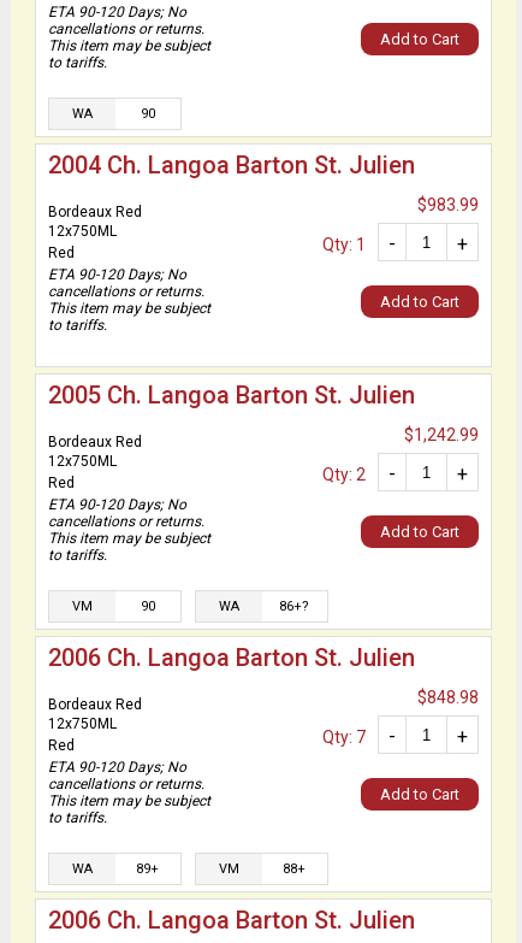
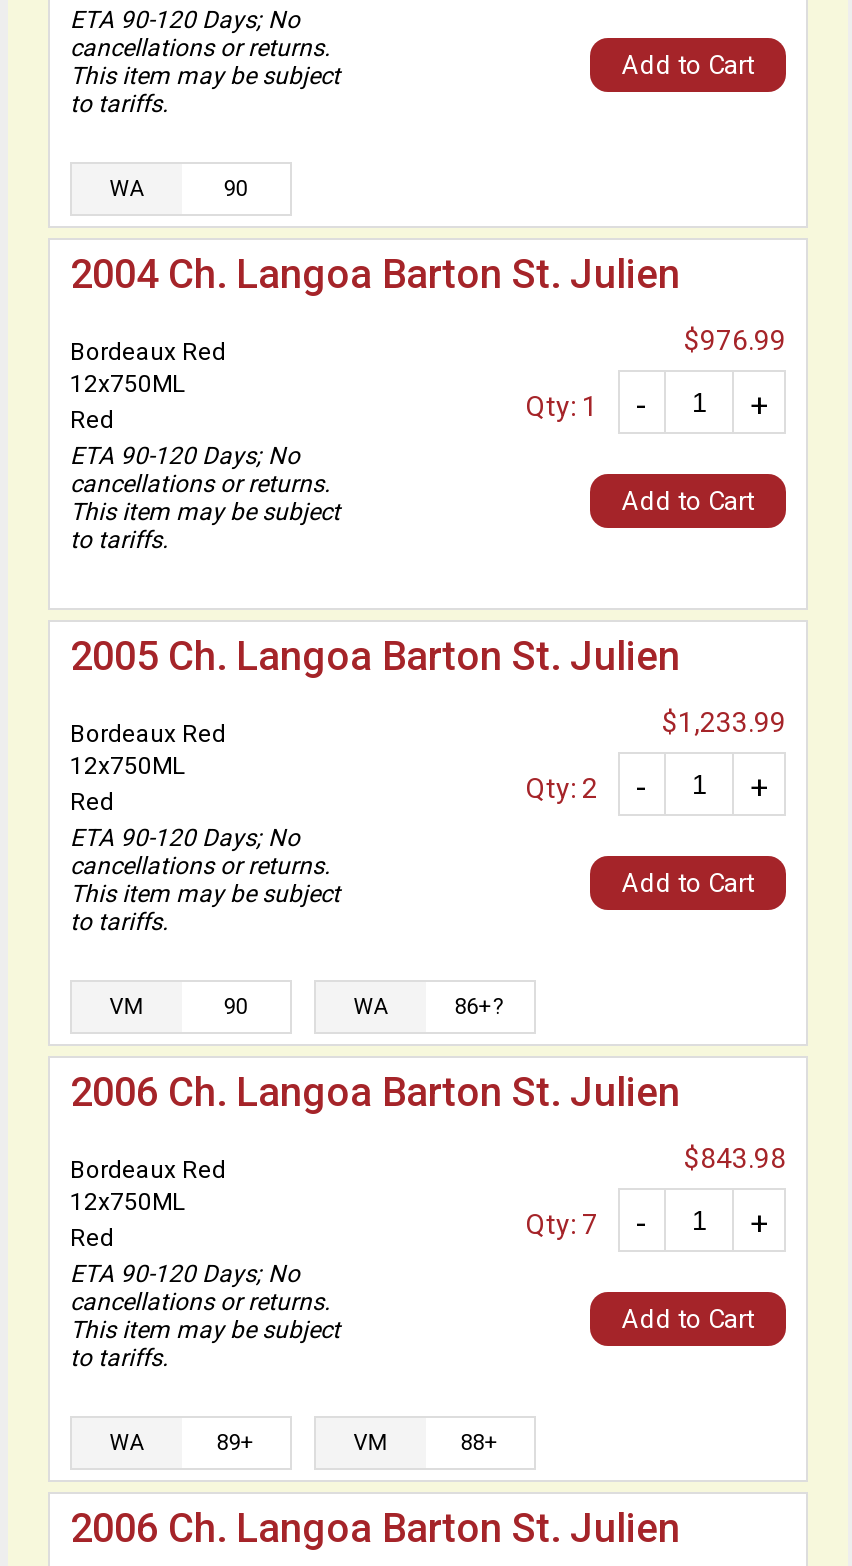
[417,195,479,214] $983.99 -> [684,324,786,356] $976.99
[404,425,479,445] $1,242.99 -> [662,706,786,738] $1,233.99
[417,688,479,707] $848.98 -> [684,1142,786,1174] $843.98

